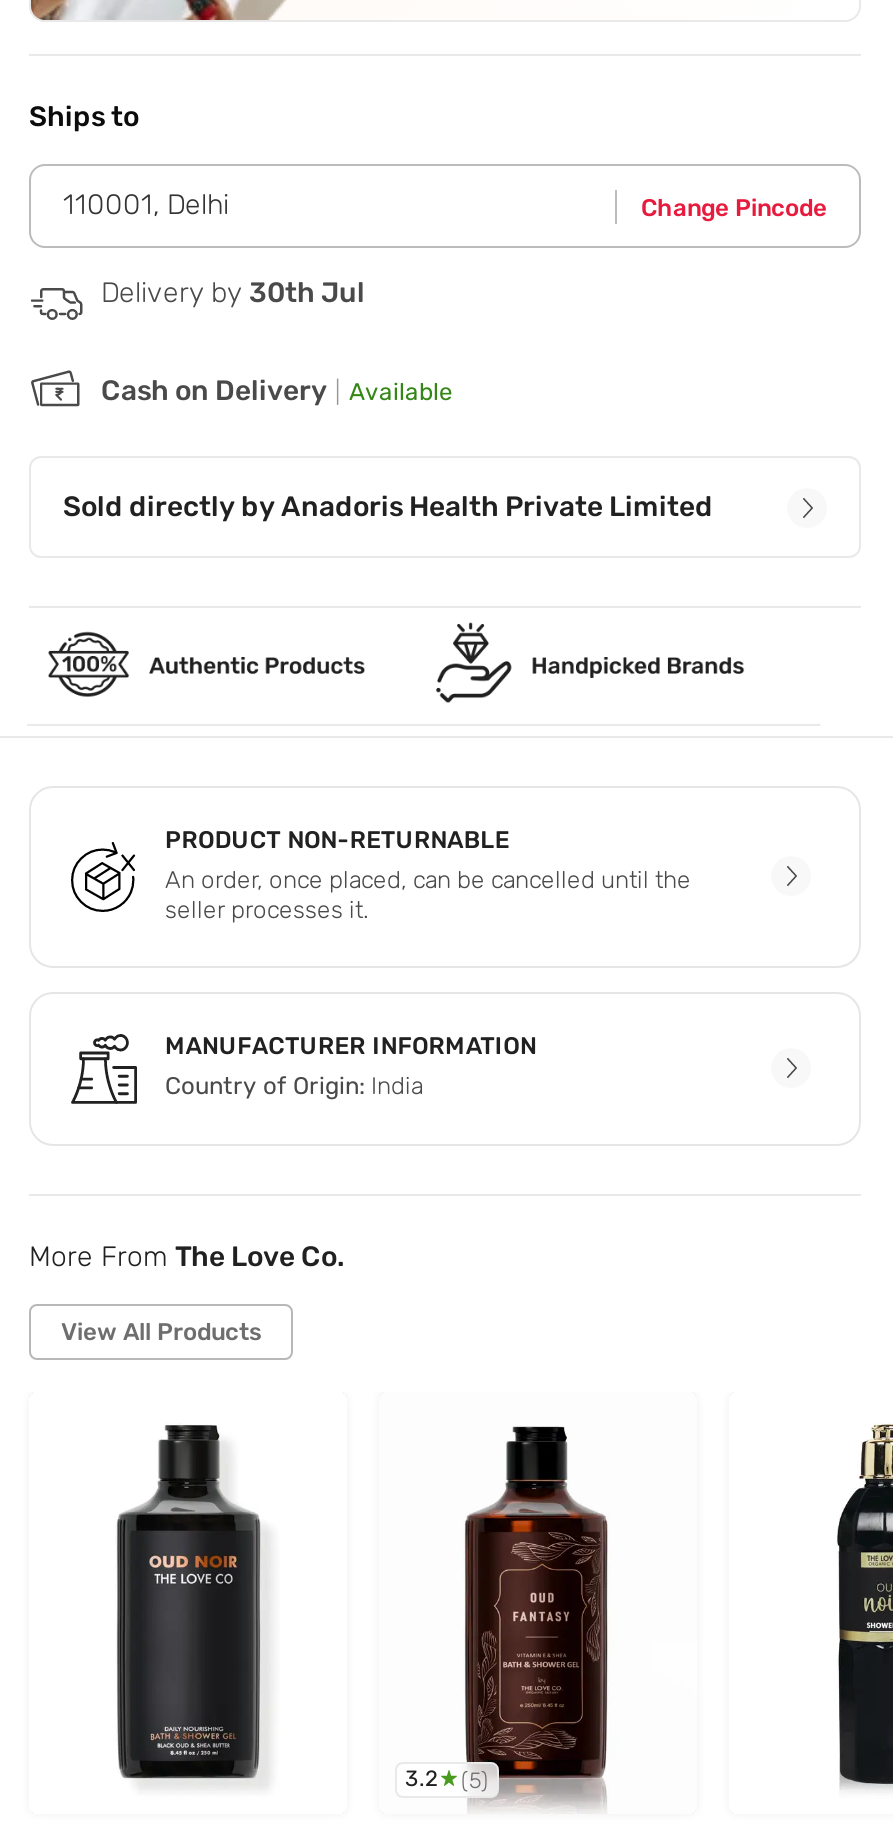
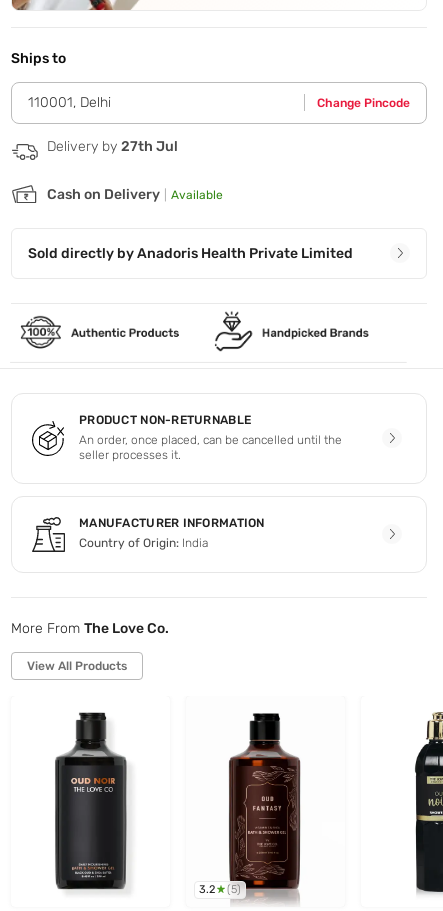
[101,276,365,310] Delivery by 30th Jul -> [47,138,178,155] Delivery by 27th Jul

